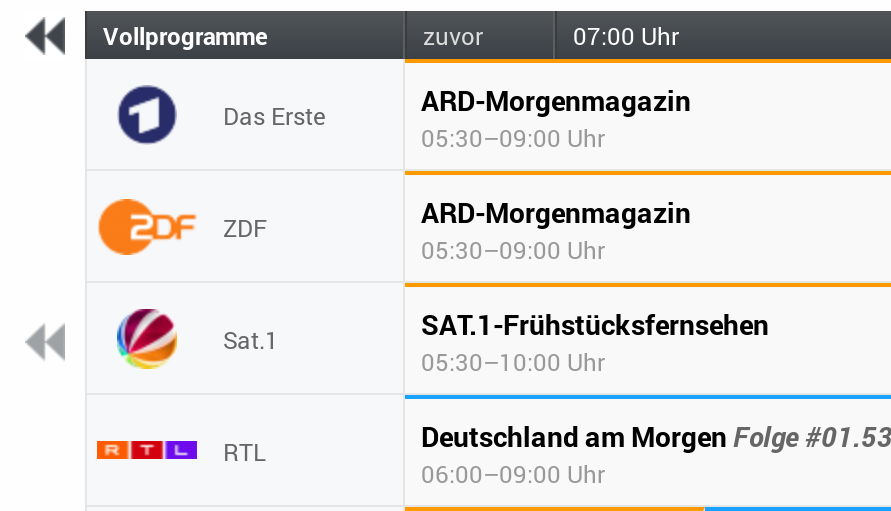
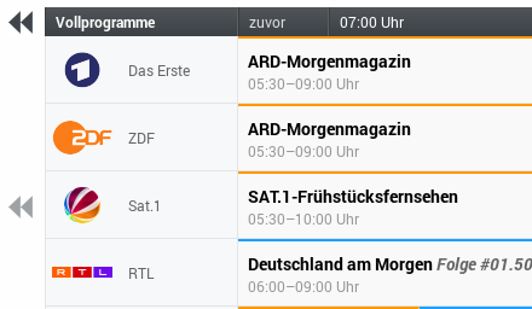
[421,417,891,455] Deutschland am Morgen Folge #01.53 -> [248,252,532,275] Deutschland am Morgen Folge #01.50

